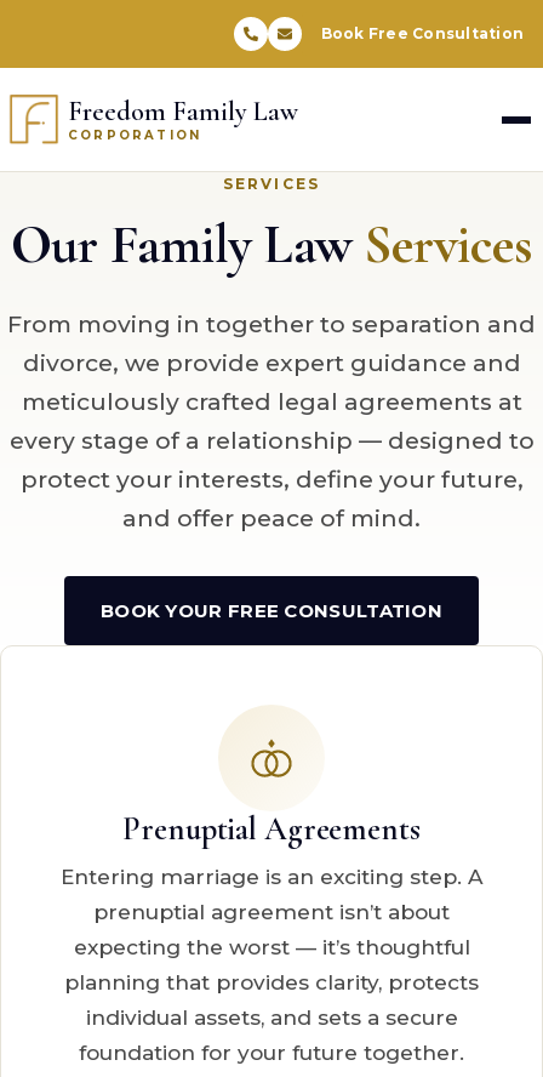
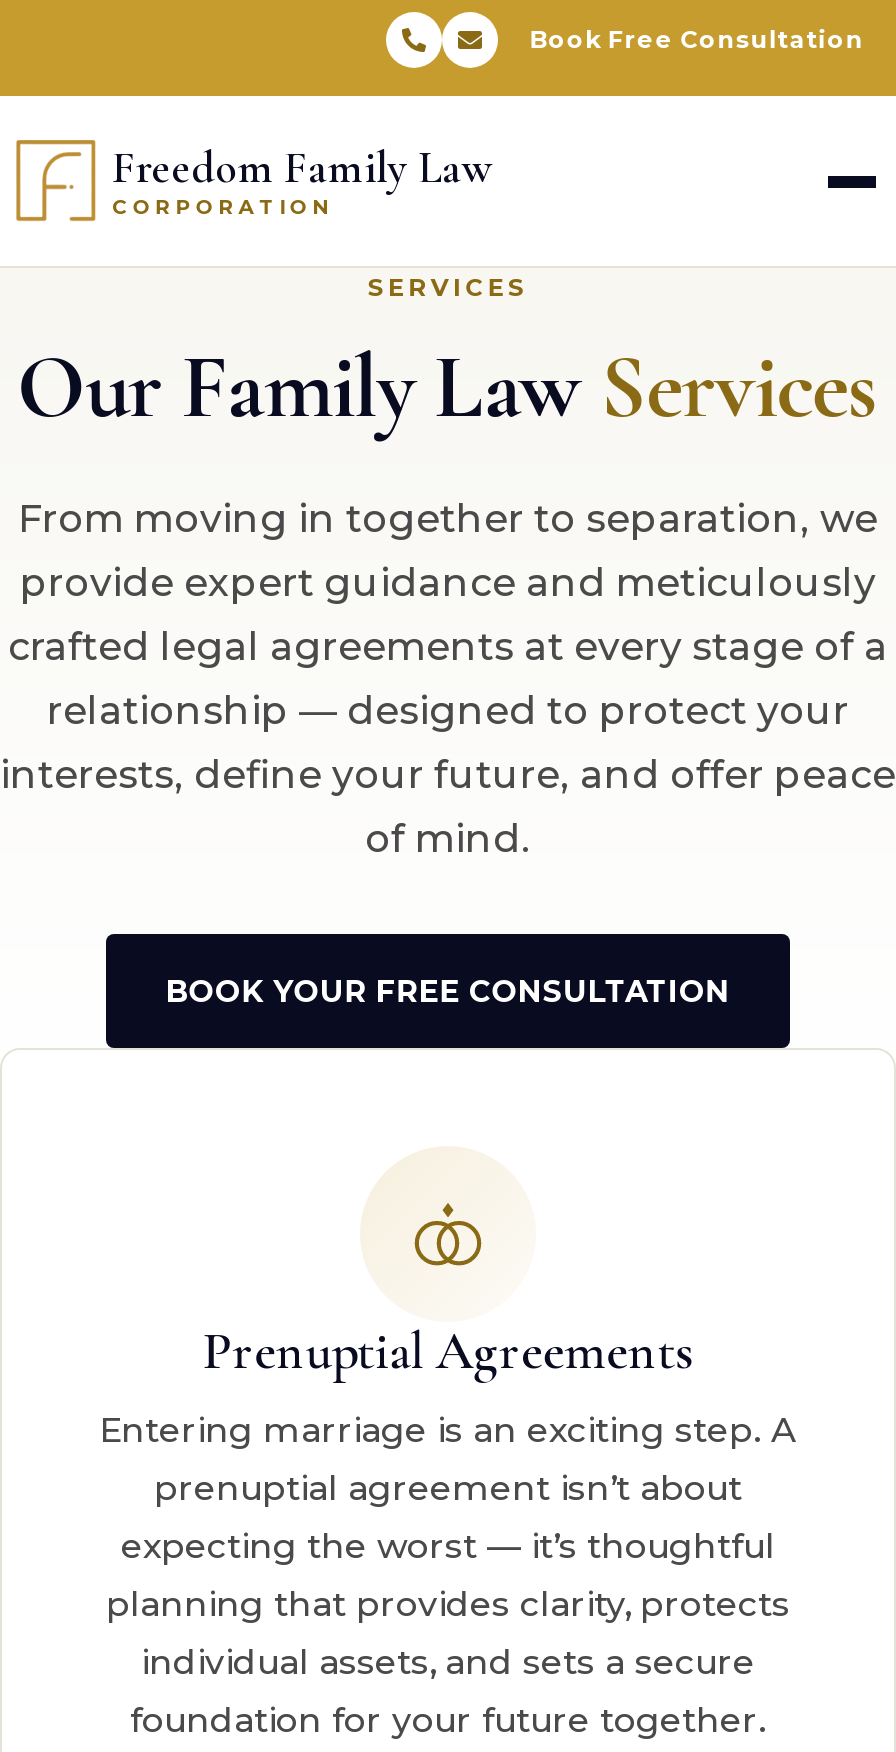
[7,309,536,532] From moving in together to separation and | divorce, we provide expert guidance and | meticulously crafted legal agreements at | every stage of a relationship — designed to | protect your interests, define your future, | and offer peace of mind. -> [0,494,896,862] From moving in together to separation, we | provide expert guidance and meticulously | crafted legal agreements at every stage of a | relationship — designed to protect your | interests, define your future, and offer peace | of mind.

